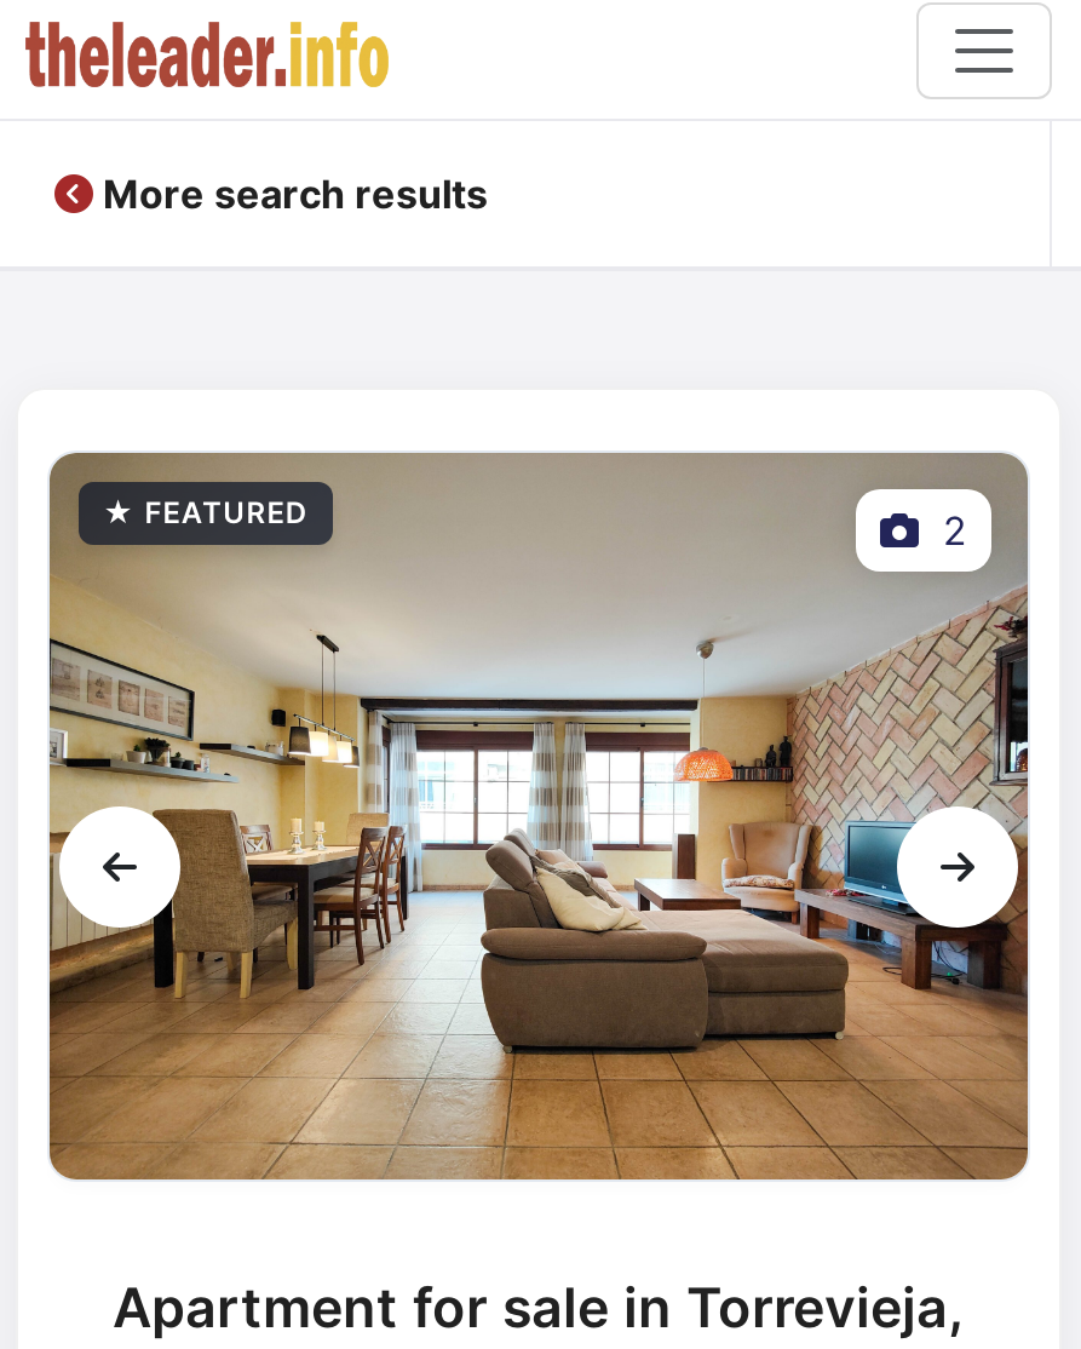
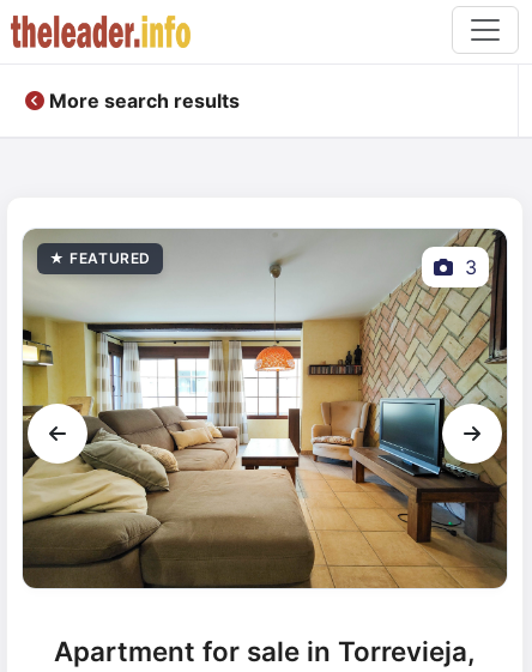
[47,455,1030,1182] [image] -> [22,229,508,589] [image]

